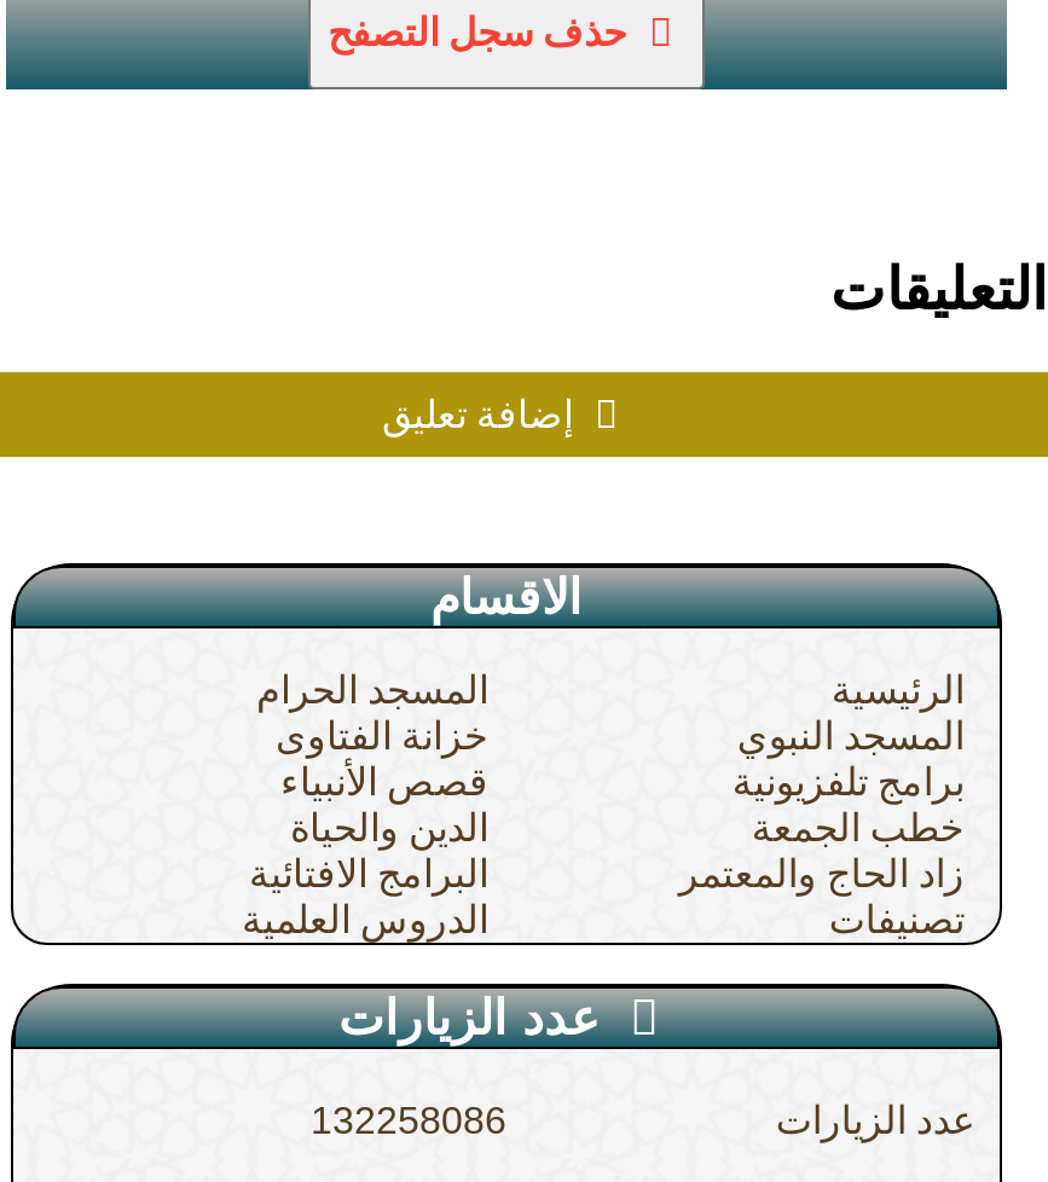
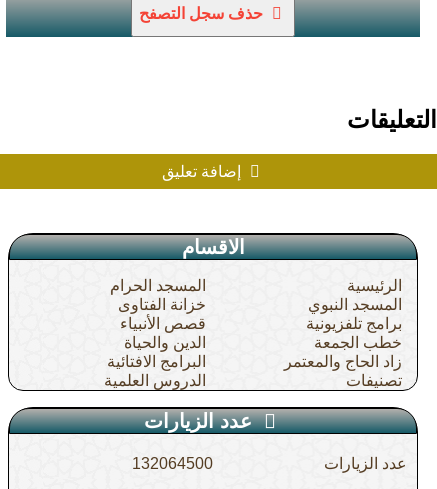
[311,1099,506,1140] 132258086 -> [132,455,213,472] 132064500

